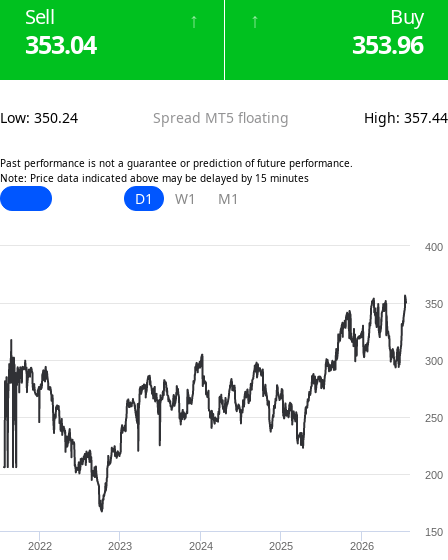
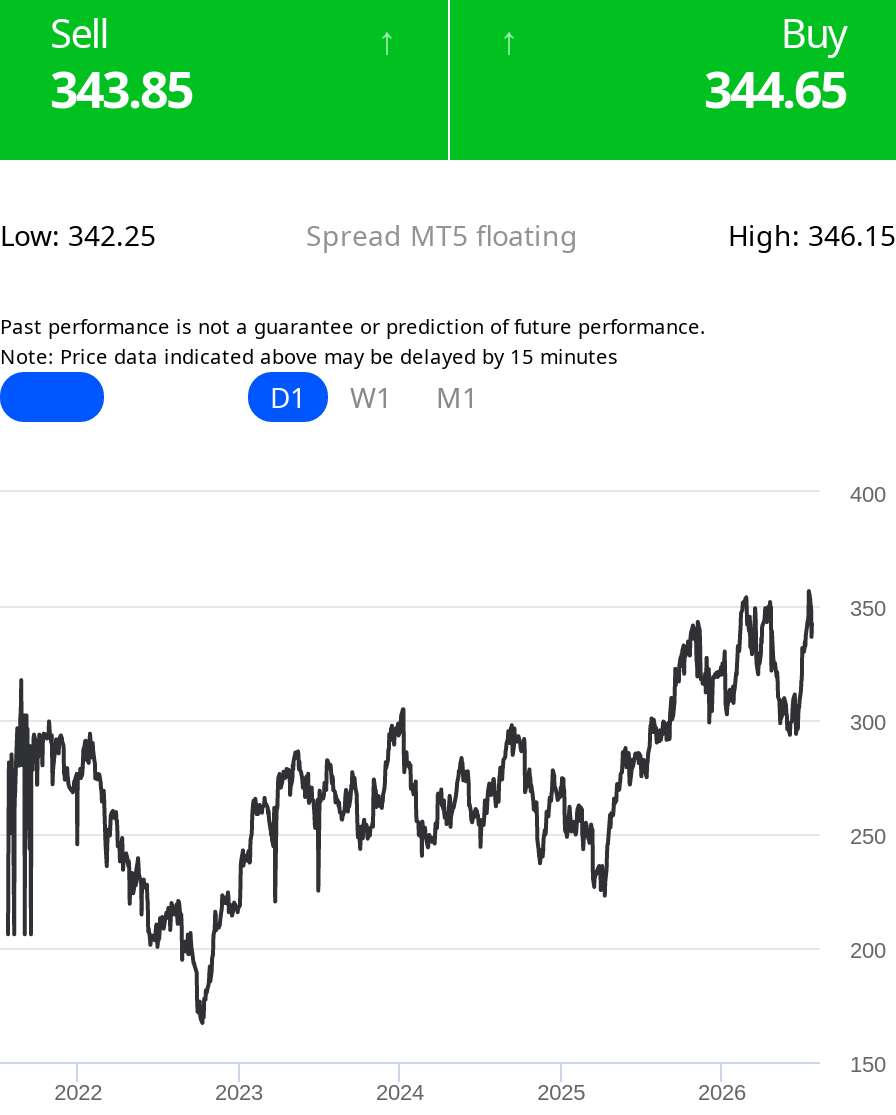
[25,27,96,61] 353.04 -> [50,54,192,122] 343.85
[352,27,423,61] 353.96 -> [704,54,846,122] 344.65
[0,108,78,127] Low: 350.24 -> [0,216,156,254] Low: 342.25
[364,108,448,127] High: 357.44 -> [728,216,896,254] High: 346.15

